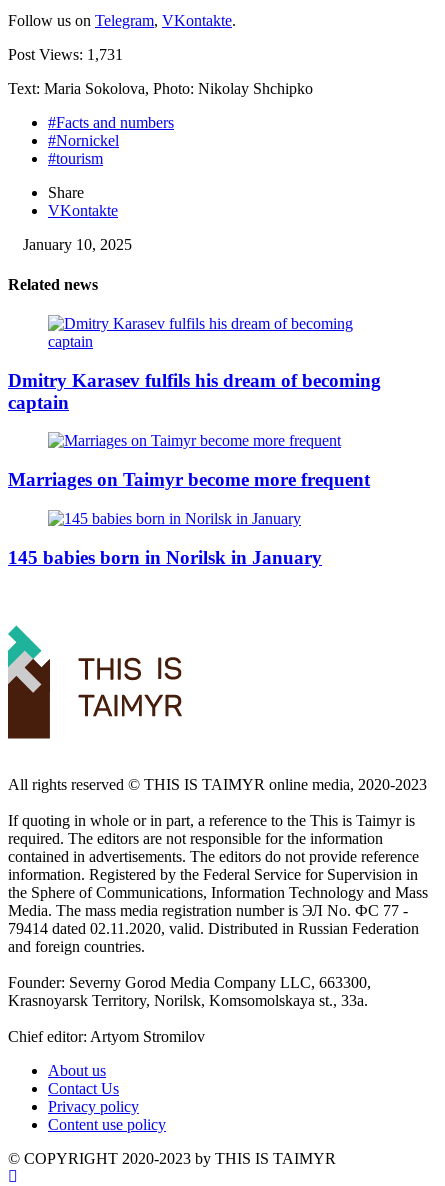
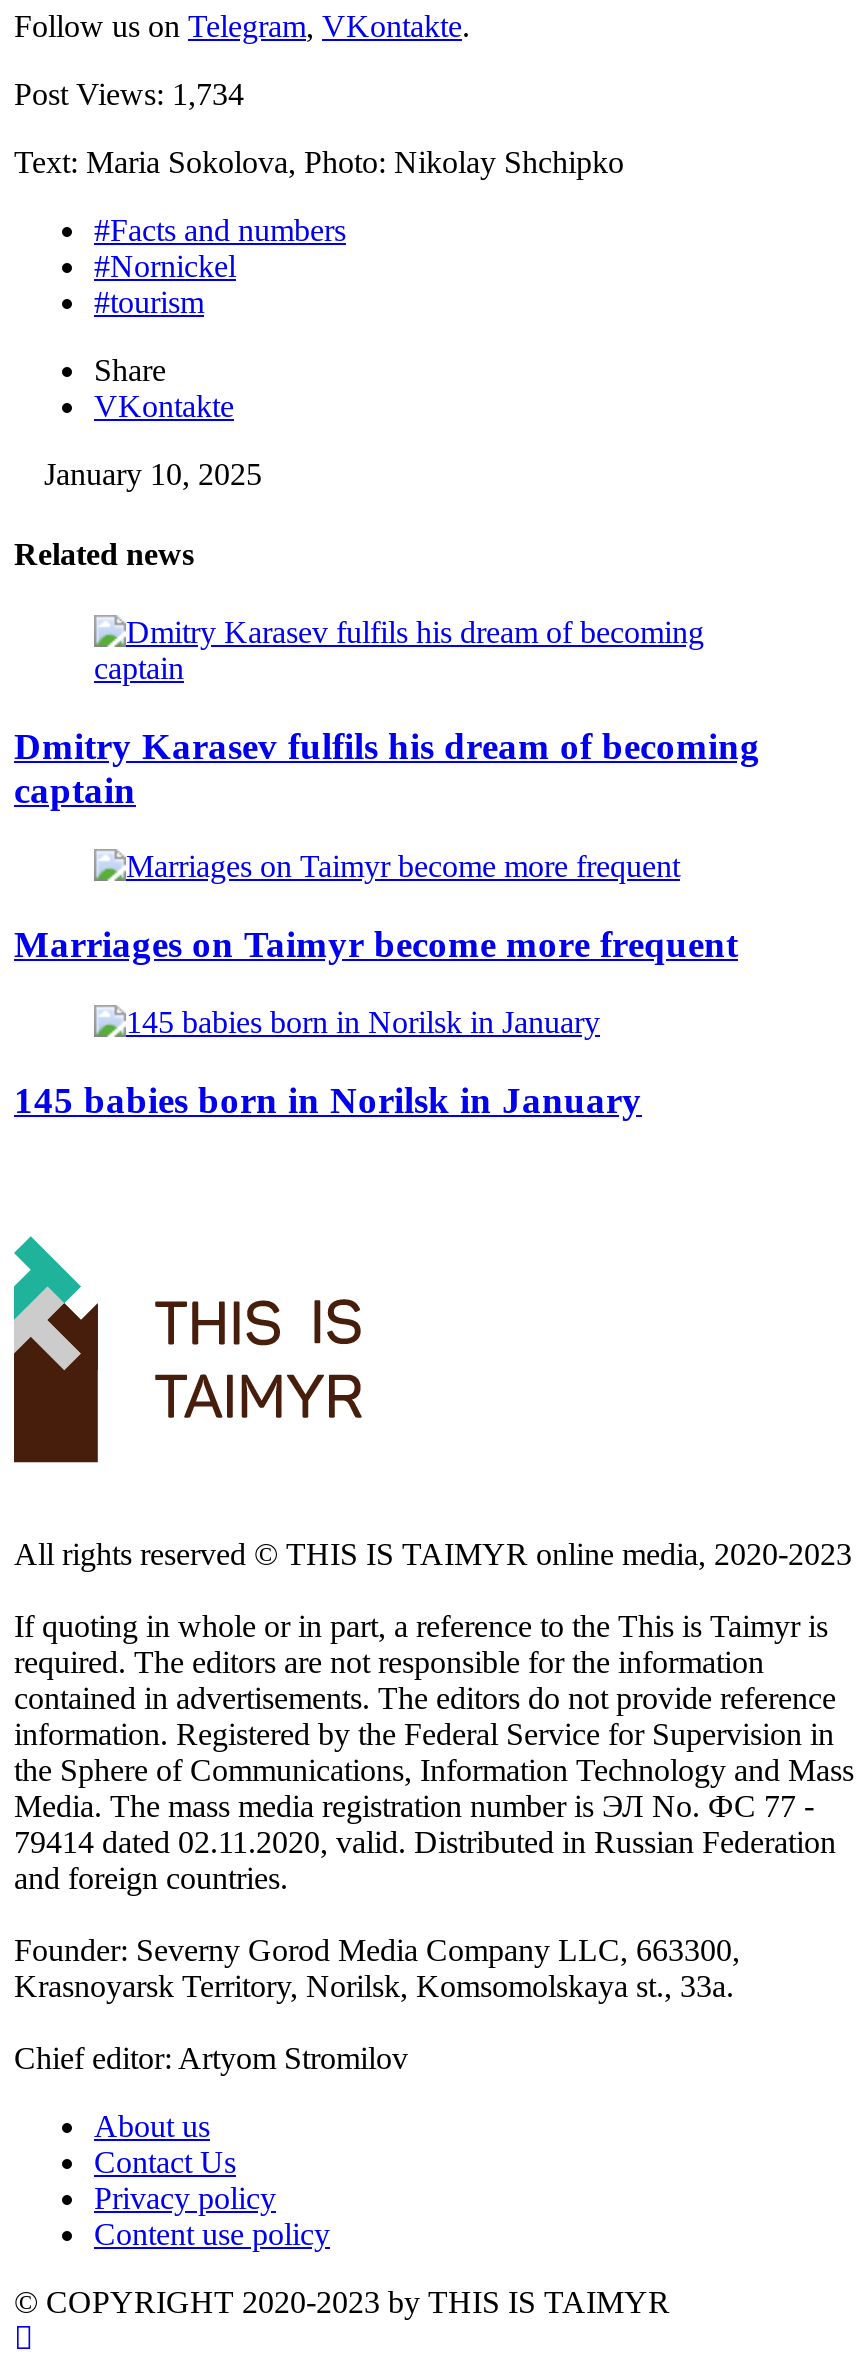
[8,46,123,63] Post Views: 1,731 -> [14,78,244,112] Post Views: 1,734

